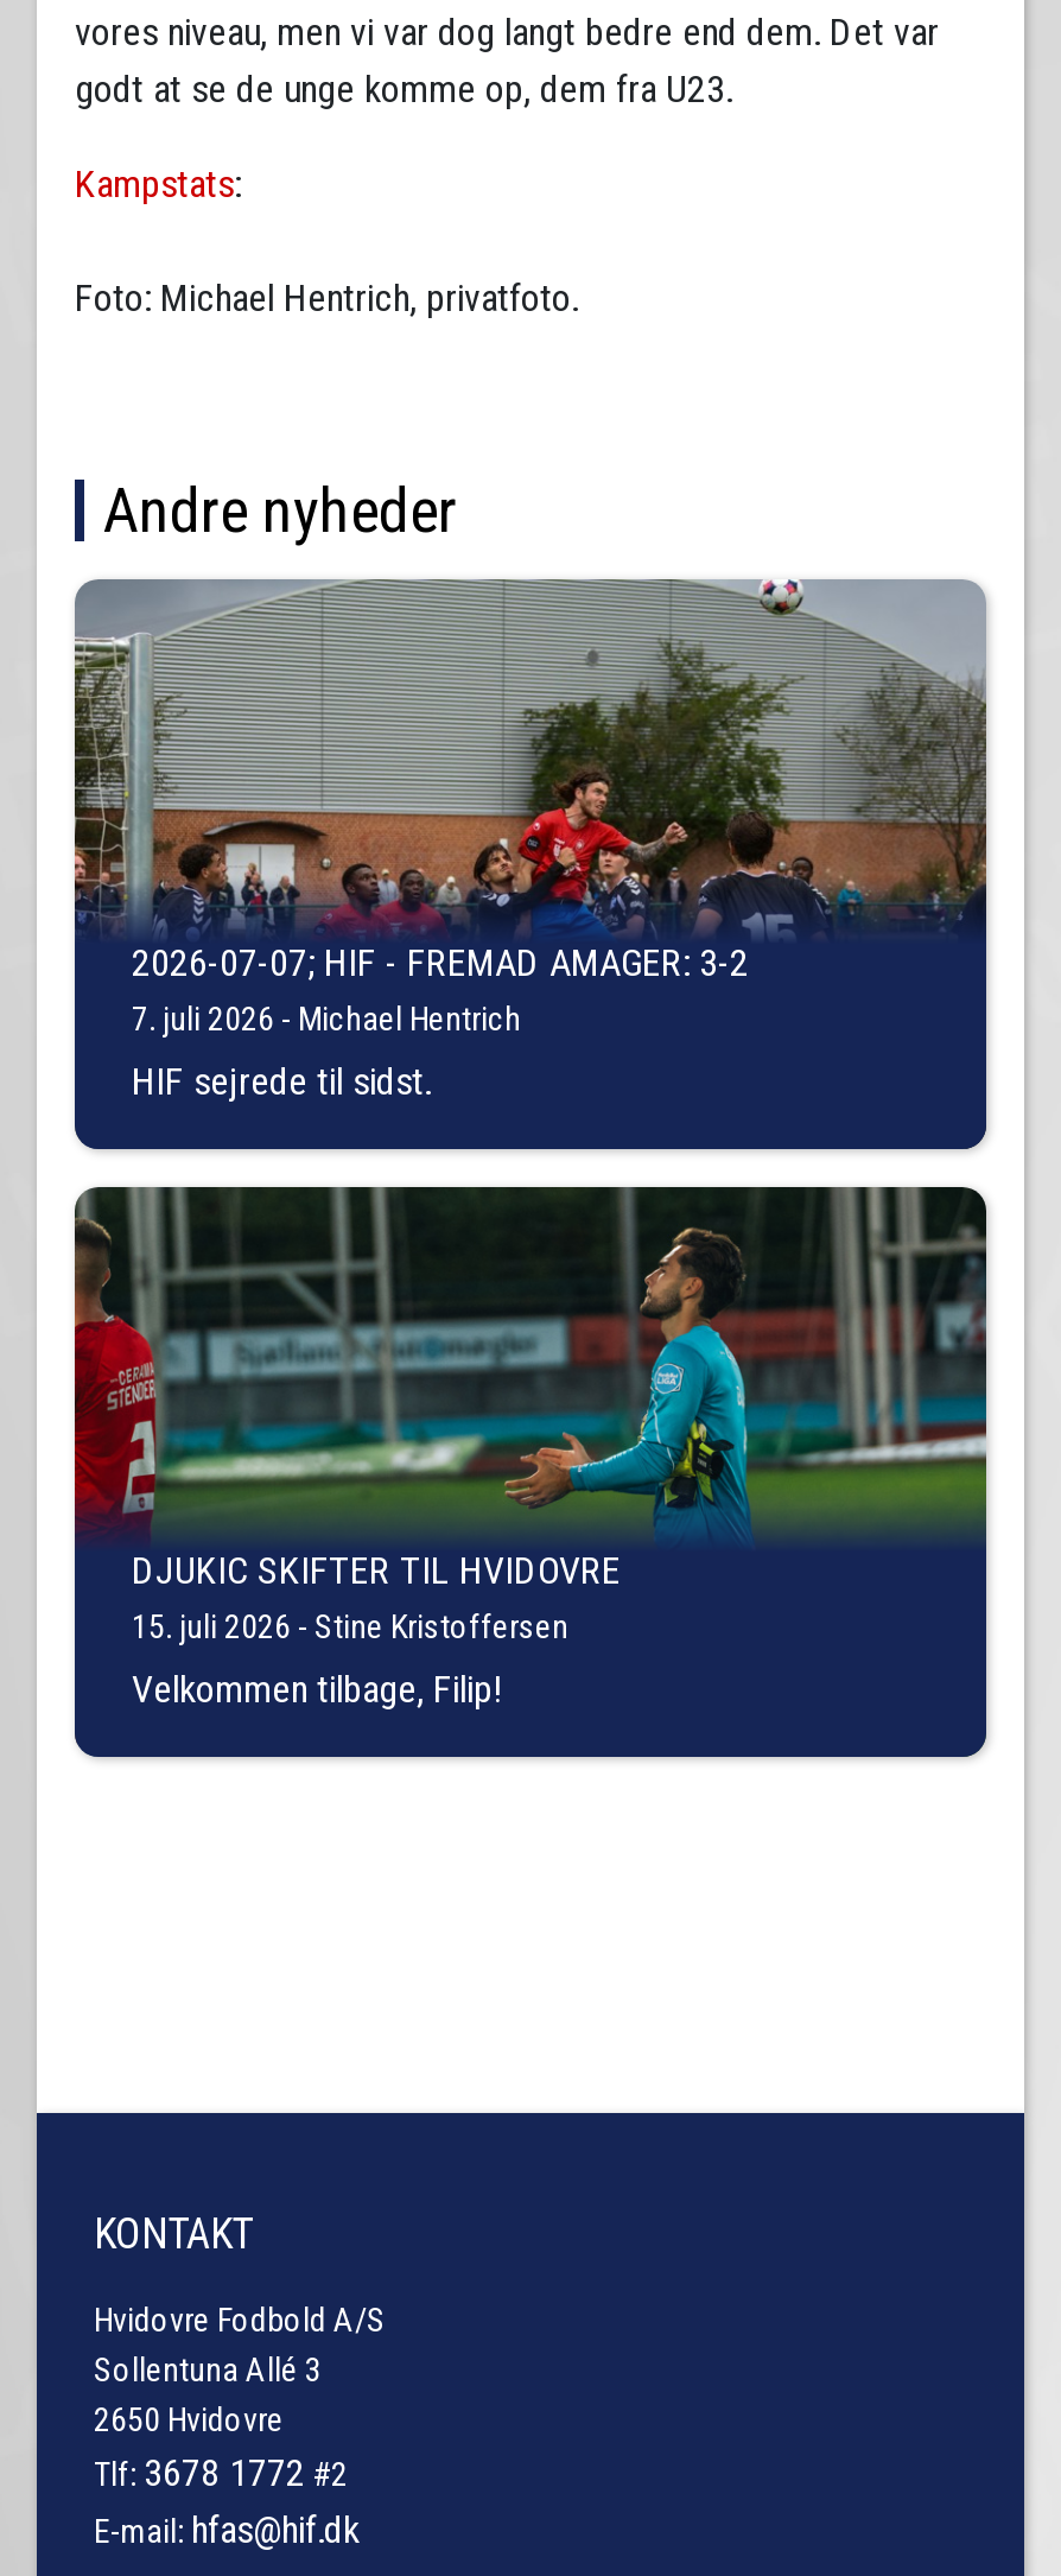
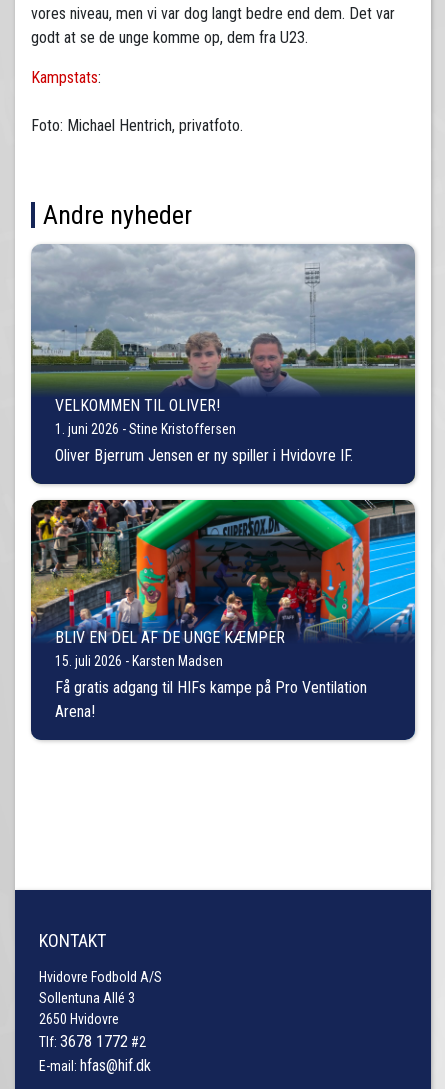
[72,579,986,1038] [image] | 2026-07-07; HIF - FREMAD AMAGER: 3-2 | 7. juli 2026 - Michael Hentrich -> [30,244,415,437] [image] | VELKOMMEN TIL OLIVER! | 1. juni 2026 - Stine Kristoffersen
[132,1060,431,1105] HIF sejrede til sidst. -> [55,446,353,465] Oliver Bjerrum Jensen er ny spiller i Hvidovre IF.
[72,1185,989,1646] [image] | DJUKIC SKIFTER TIL HVIDOVRE | 15. juli 2026 - Stine Kristoffersen -> [30,499,416,669] [image] | BLIV EN DEL AF DE UNGE KÆMPER | 15. juli 2026 - Karsten Madsen
[132,1667,502,1713] Velkommen tilbage, Filip! -> [55,678,367,721] Få gratis adgang til HIFs kampe på Pro Ventilation | Arena!

